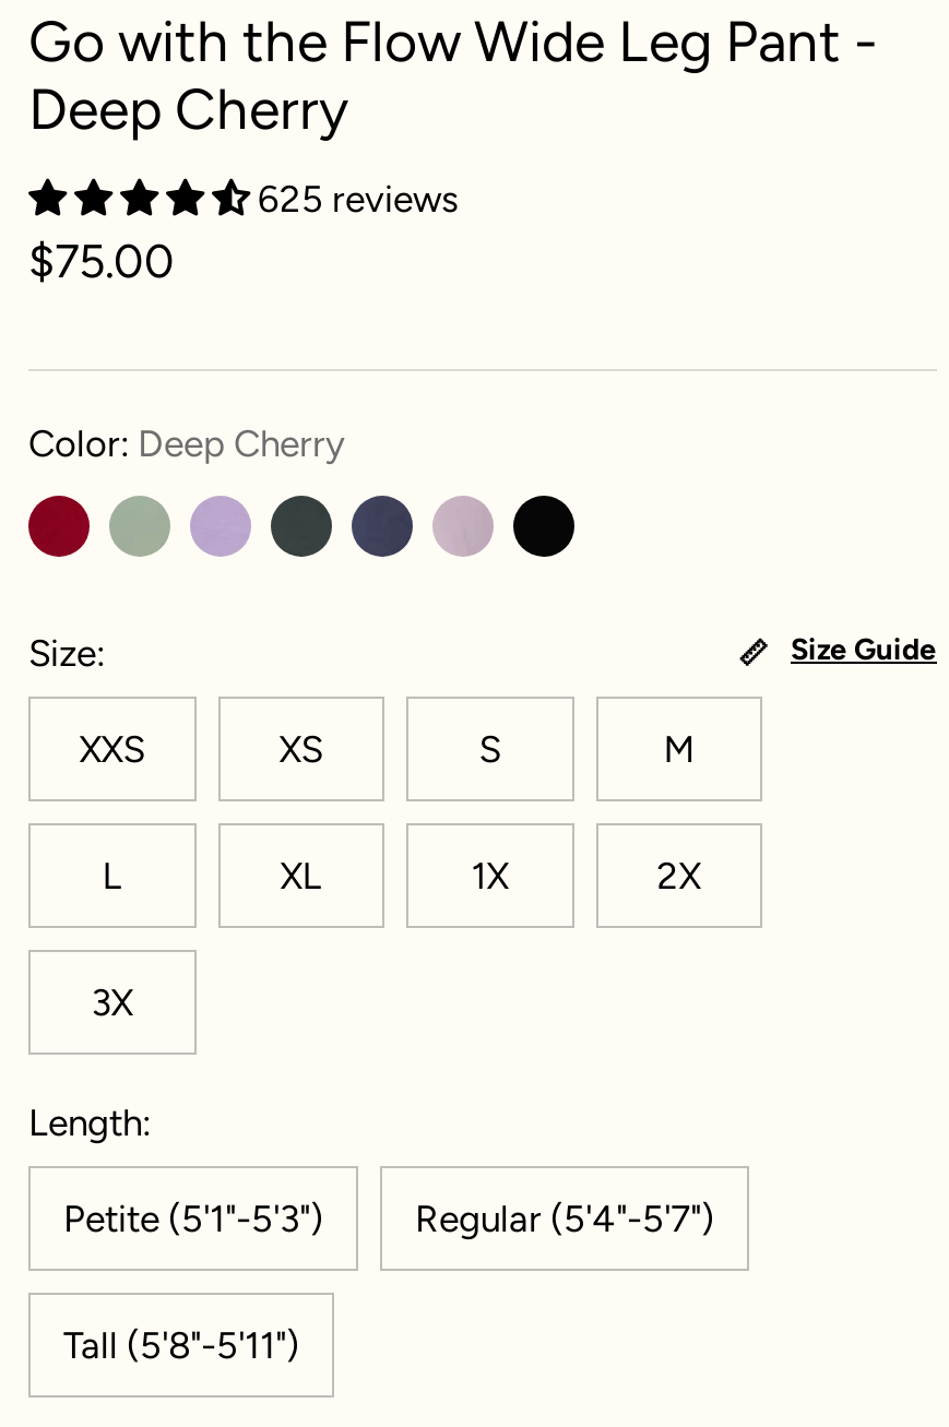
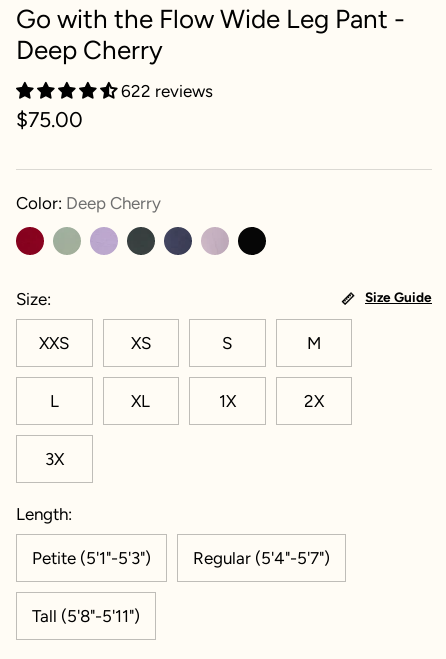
[258,178,459,222] 625 reviews -> [121,81,213,101] 622 reviews

